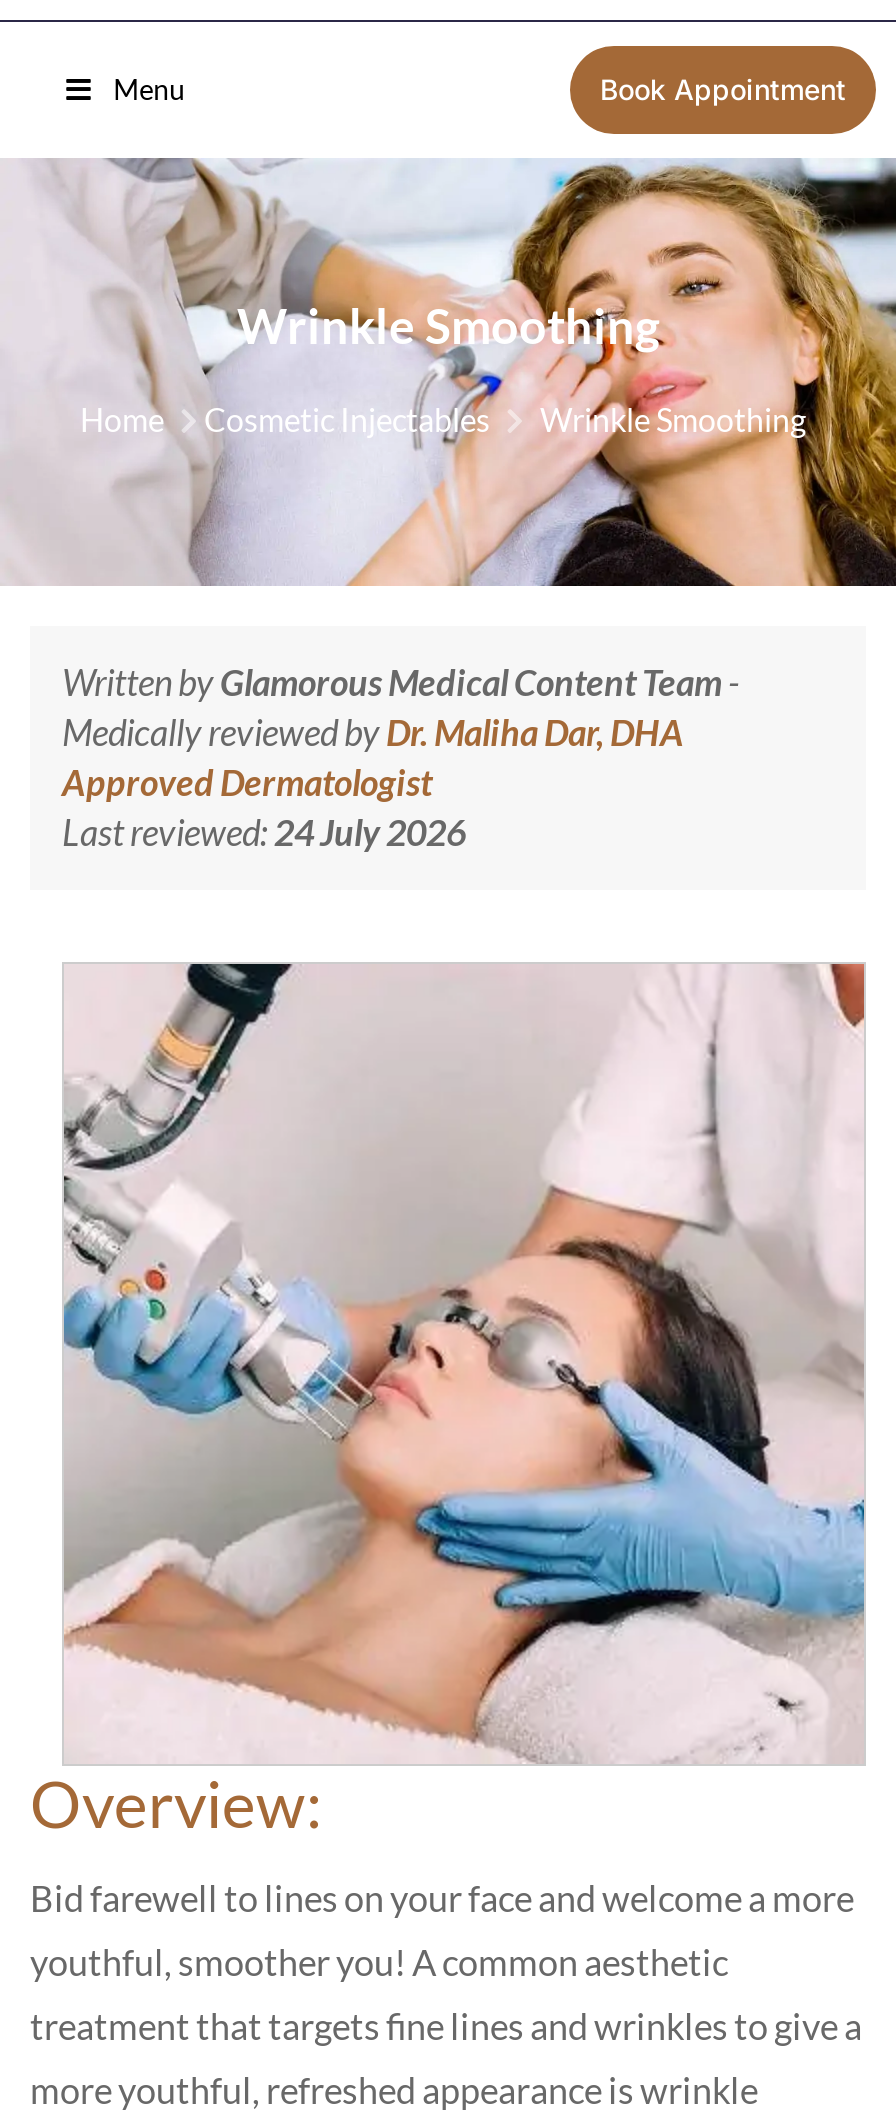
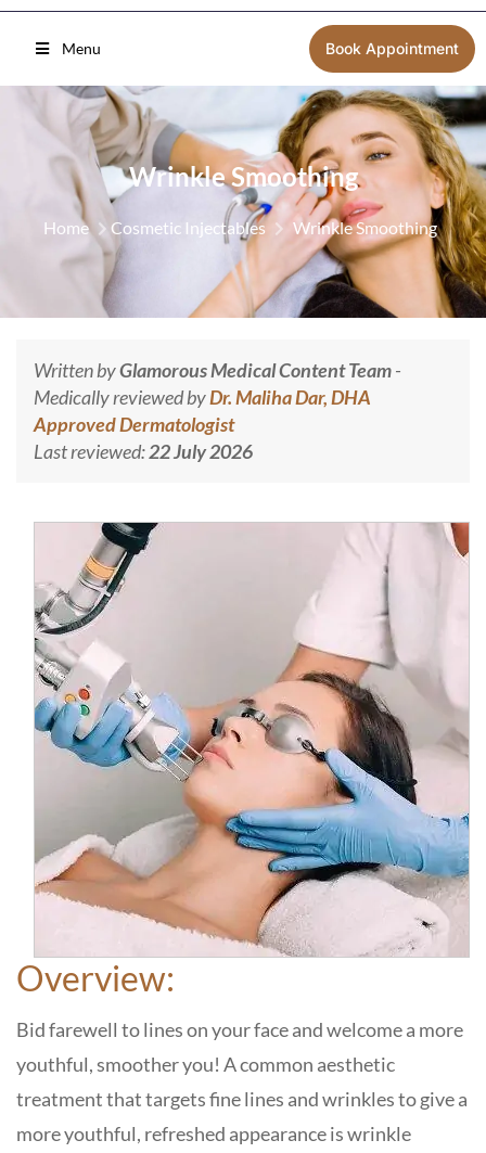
[62,810,466,854] Last reviewed: 24 July 2026 -> [34,439,253,463] Last reviewed: 22 July 2026

